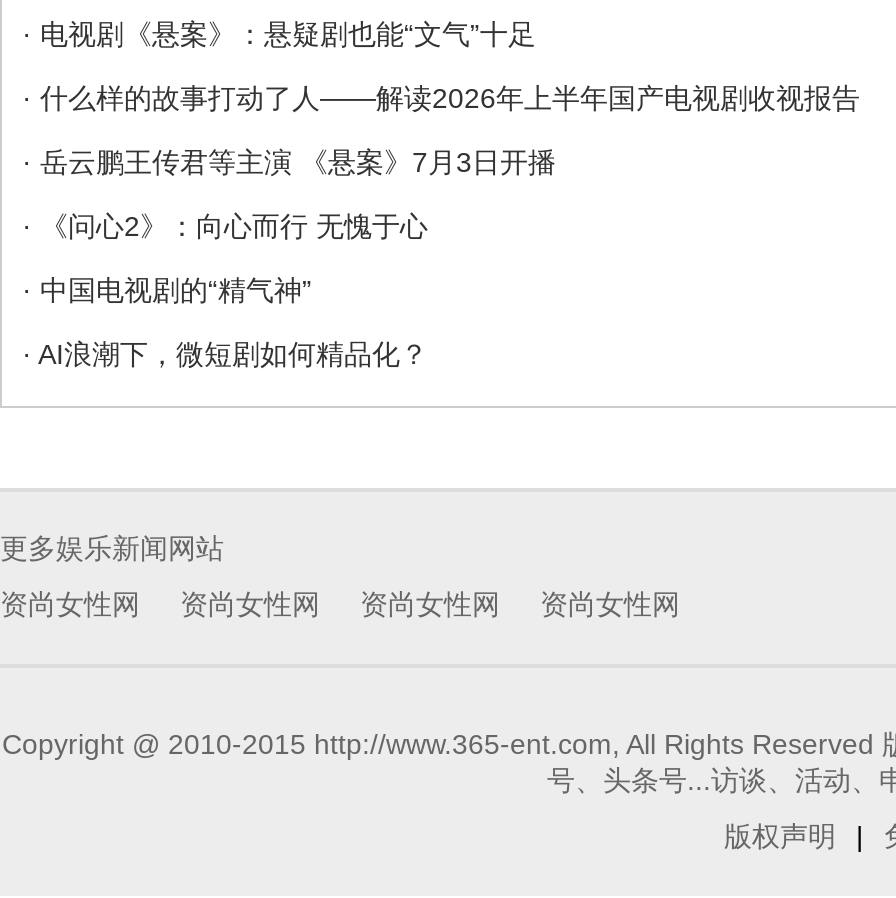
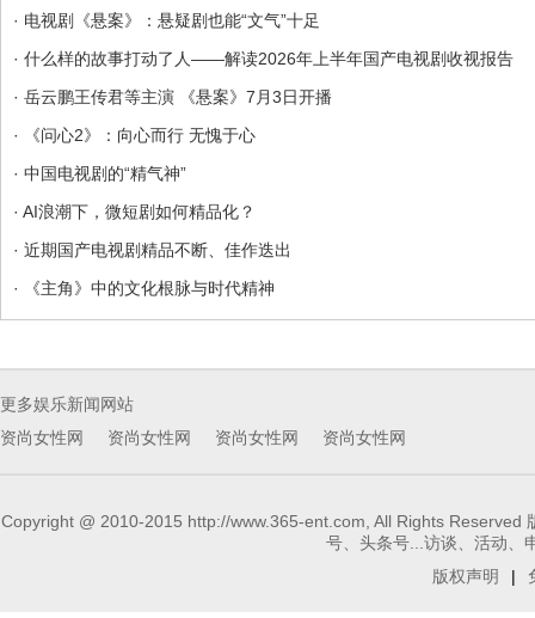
none -> [13,241,291,298] · 近期国产电视剧精品不断、佳作迭出 | · 《主角》中的文化根脉与时代精神

